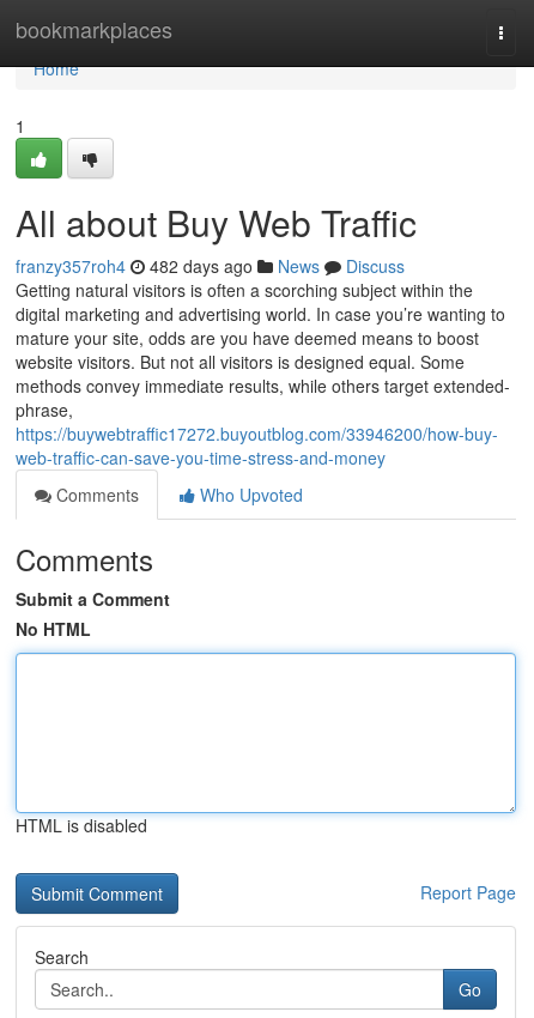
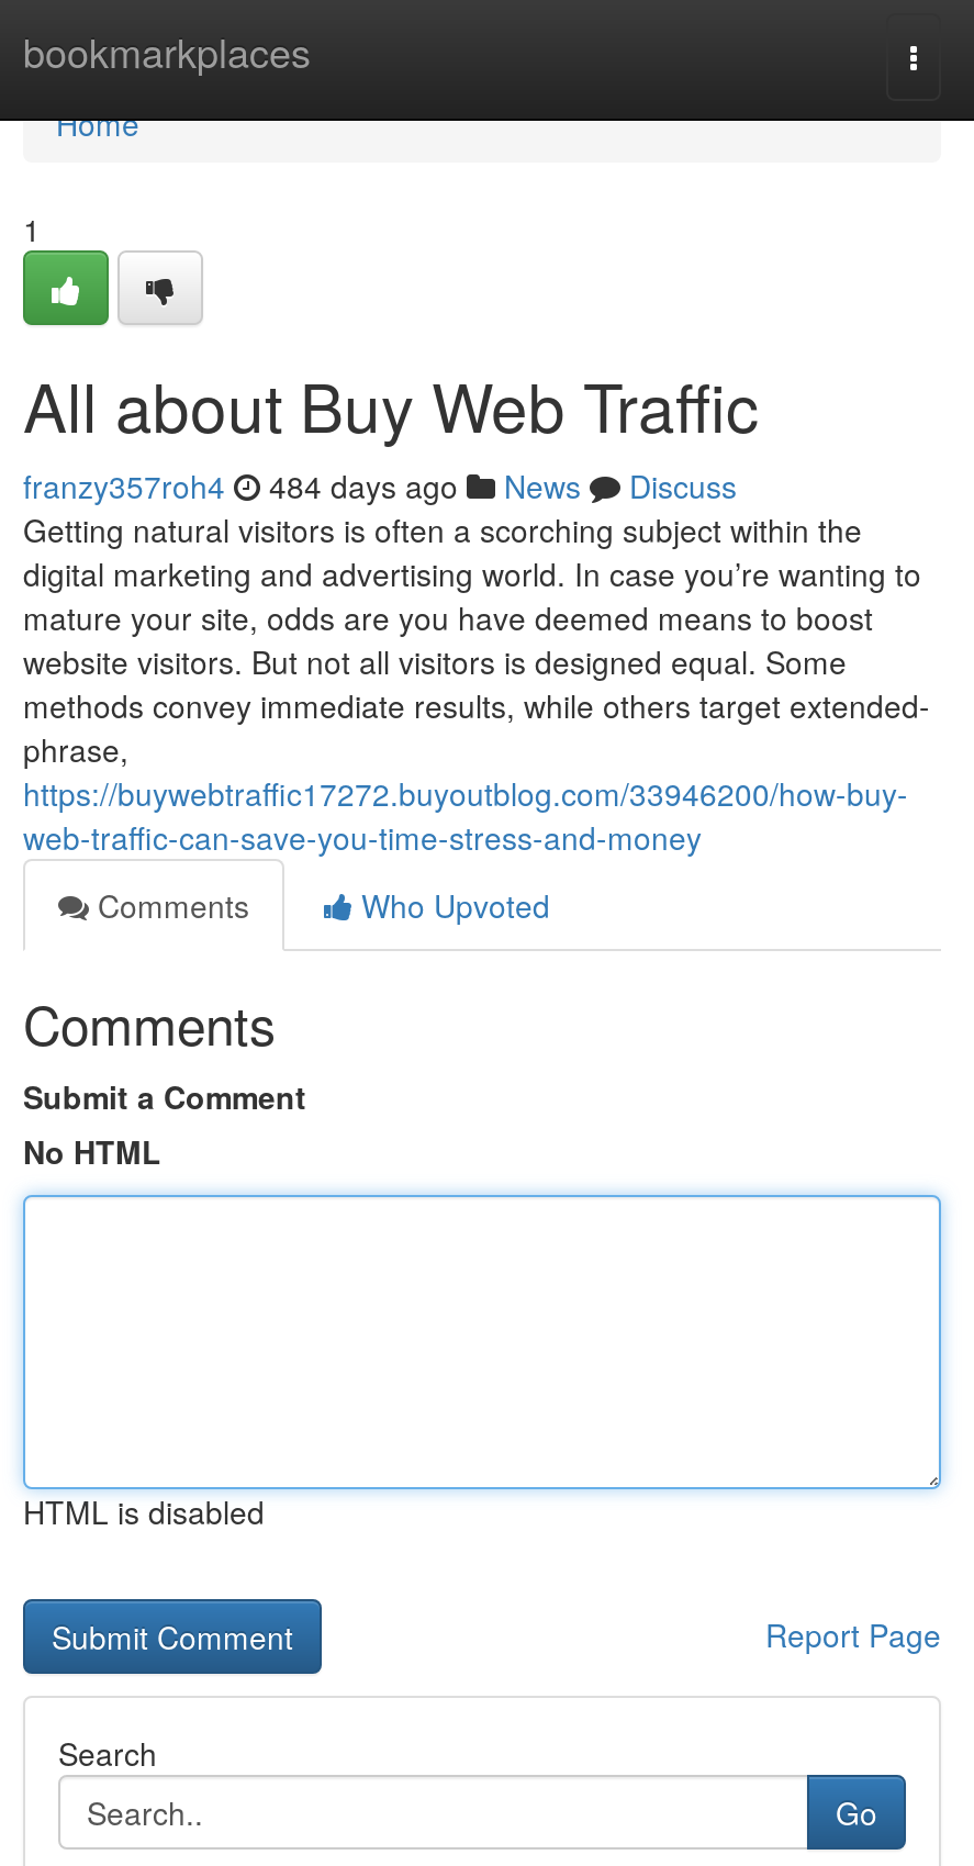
[16,254,405,278] franzy357roh4 482 days ago News Discuss -> [23,463,737,507] franzy357roh4 484 days ago News Discuss

